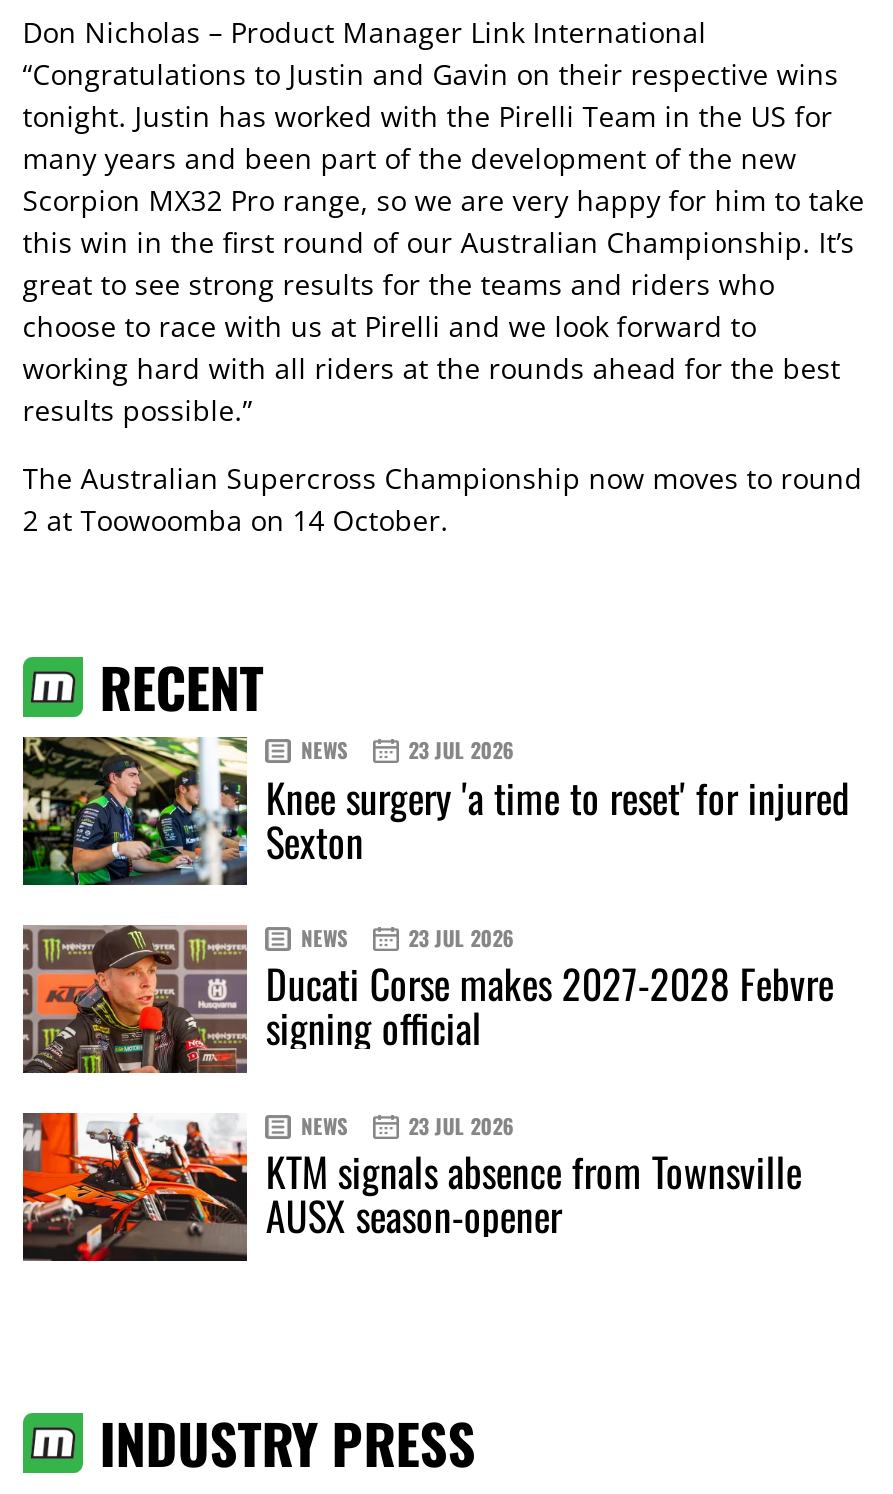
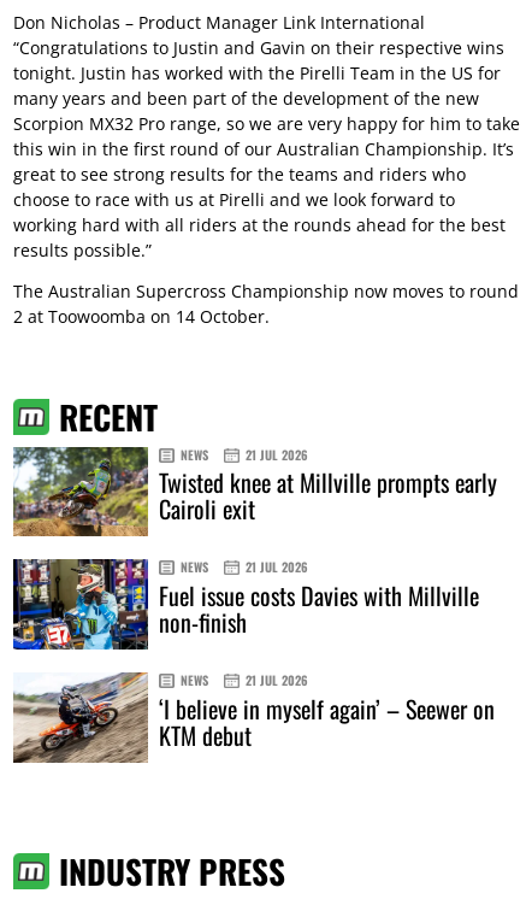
[21,735,850,886] [image] | 23 JUL 2026 | Knee surgery 'a time to reset' for injured | Sexton -> [12,445,498,537] [image] | 21 JUL 2026 | Twisted knee at Millville prompts early | Cairoli exit
[21,923,834,1076] [image] | 23 JUL 2026 | Ducati Corse makes 2027-2028 Febvre | signing official -> [12,558,480,651] [image] | 21 JUL 2026 | Fuel issue costs Davies with Millville | non-finish
[21,1110,802,1264] [image] | 23 JUL 2026 | KTM signals absence from Townsville | AUSX season-opener -> [12,671,495,764] [image] | 21 JUL 2026 | ‘I believe in myself again’ – Seewer on | KTM debut

